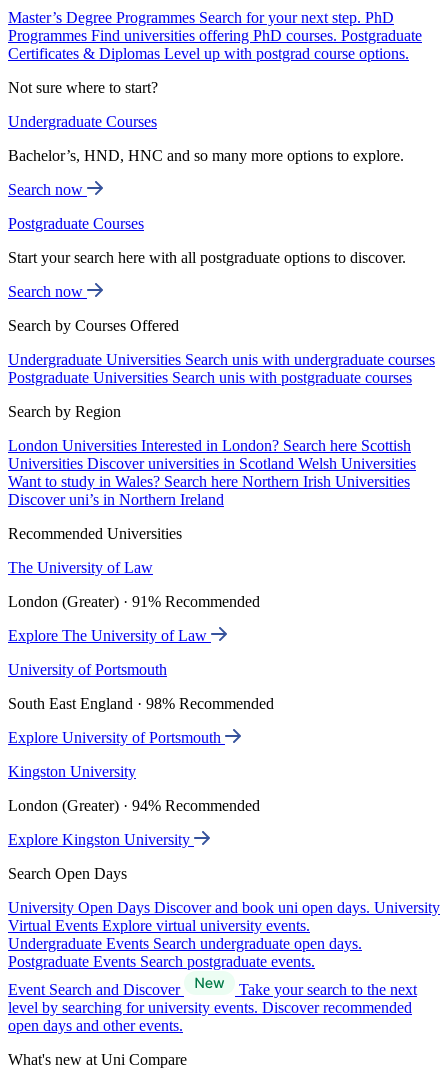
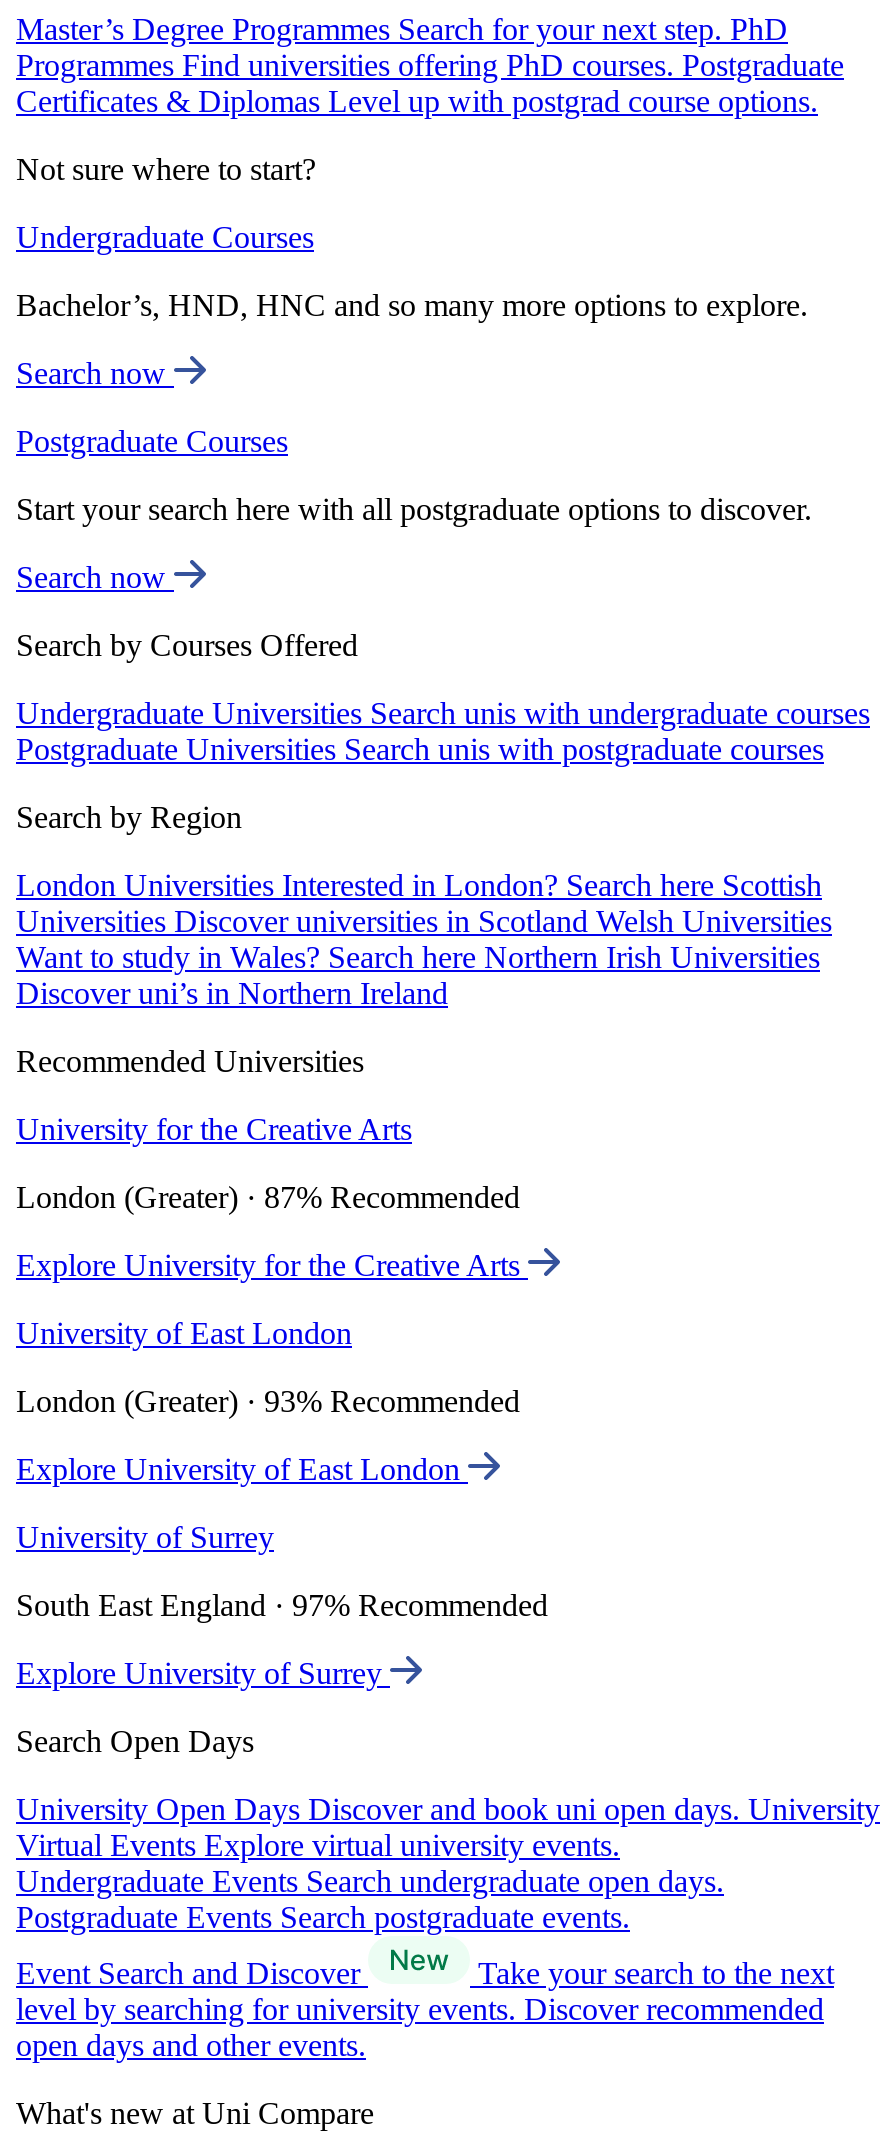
[8,559,153,576] The University of Law -> [16,1112,412,1146] University for the Creative Arts
[8,593,260,610] London (Greater) · 91% Recommended -> [16,1180,520,1214] London (Greater) · 87% Recommended
[8,627,211,644] Explore The University of Law -> [16,1248,528,1282] Explore University for the Creative Arts
[8,661,167,678] University of Portsmouth -> [16,1316,352,1350] University of East London
[8,695,274,712] South East England · 98% Recommended -> [16,1384,520,1418] London (Greater) · 93% Recommended
[8,729,225,746] Explore University of Portsmouth -> [16,1452,468,1486] Explore University of East London
[8,763,136,780] Kingston University -> [16,1520,274,1554] University of Surrey
[8,797,260,814] London (Greater) · 94% Recommended -> [16,1588,548,1622] South East England · 97% Recommended
[8,831,194,848] Explore Kingston University -> [16,1656,390,1690] Explore University of Surrey

